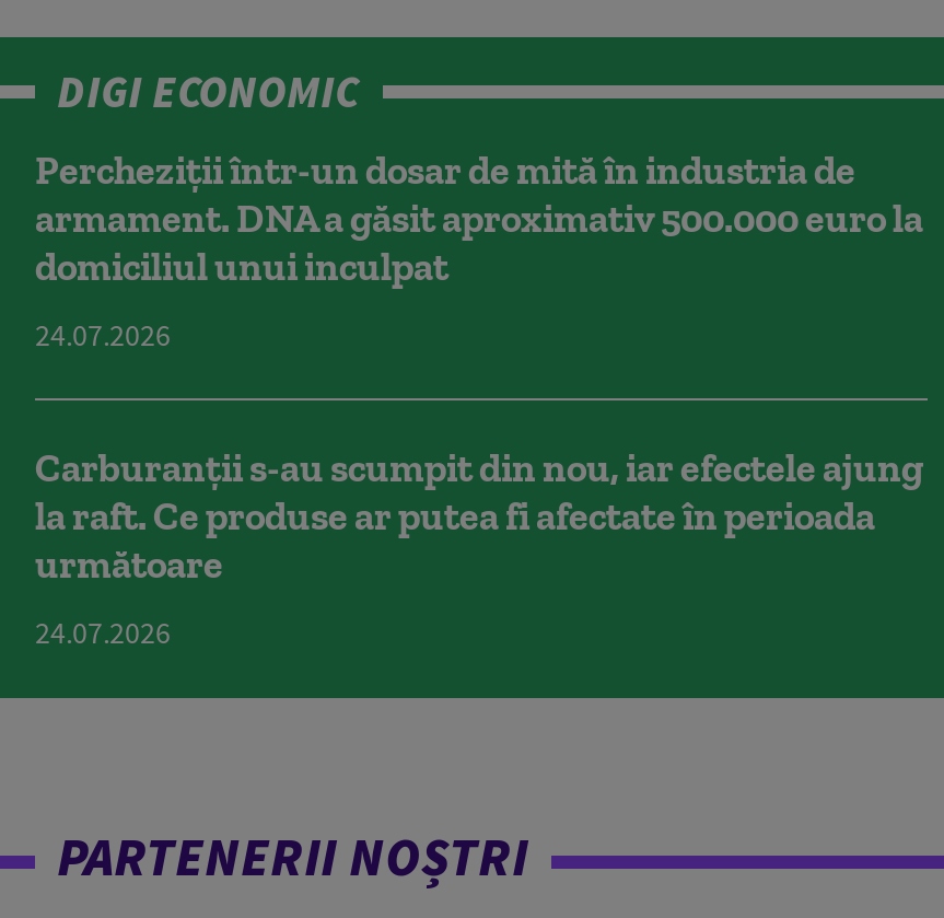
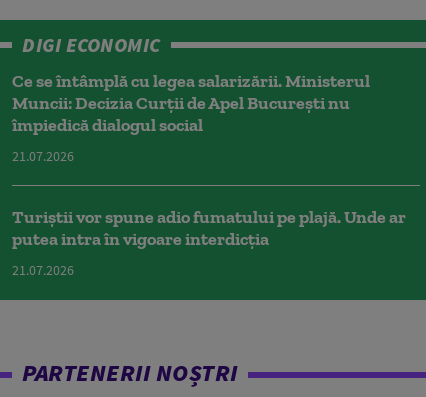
[35,147,923,291] Percheziții într-un dosar de mită în industria de | armament. DNA a găsit aproximativ 500.000 euro la | domiciliul unui inculpat -> [12,70,370,136] Ce se întâmplă cu legea salarizării. Ministerul | Muncii: Decizia Curţii de Apel Bucureşti nu | împiedică dialogul social
[35,315,171,355] 24.07.2026 -> [12,147,74,165] 21.07.2026
[35,444,923,589] Carburanții s-au scumpit din nou, iar efectele ajung | la raft. Ce produse ar putea fi afectate în perioada | următoare -> [12,206,406,250] Turiștii vor spune adio fumatului pe plajă. Unde ar | putea intra în vigoare interdicția
[35,613,171,652] 24.07.2026 -> [12,261,74,279] 21.07.2026

